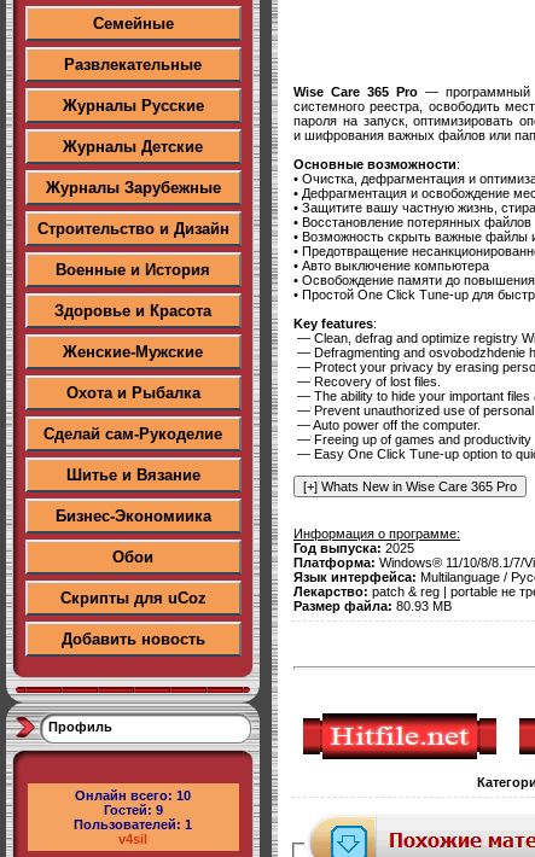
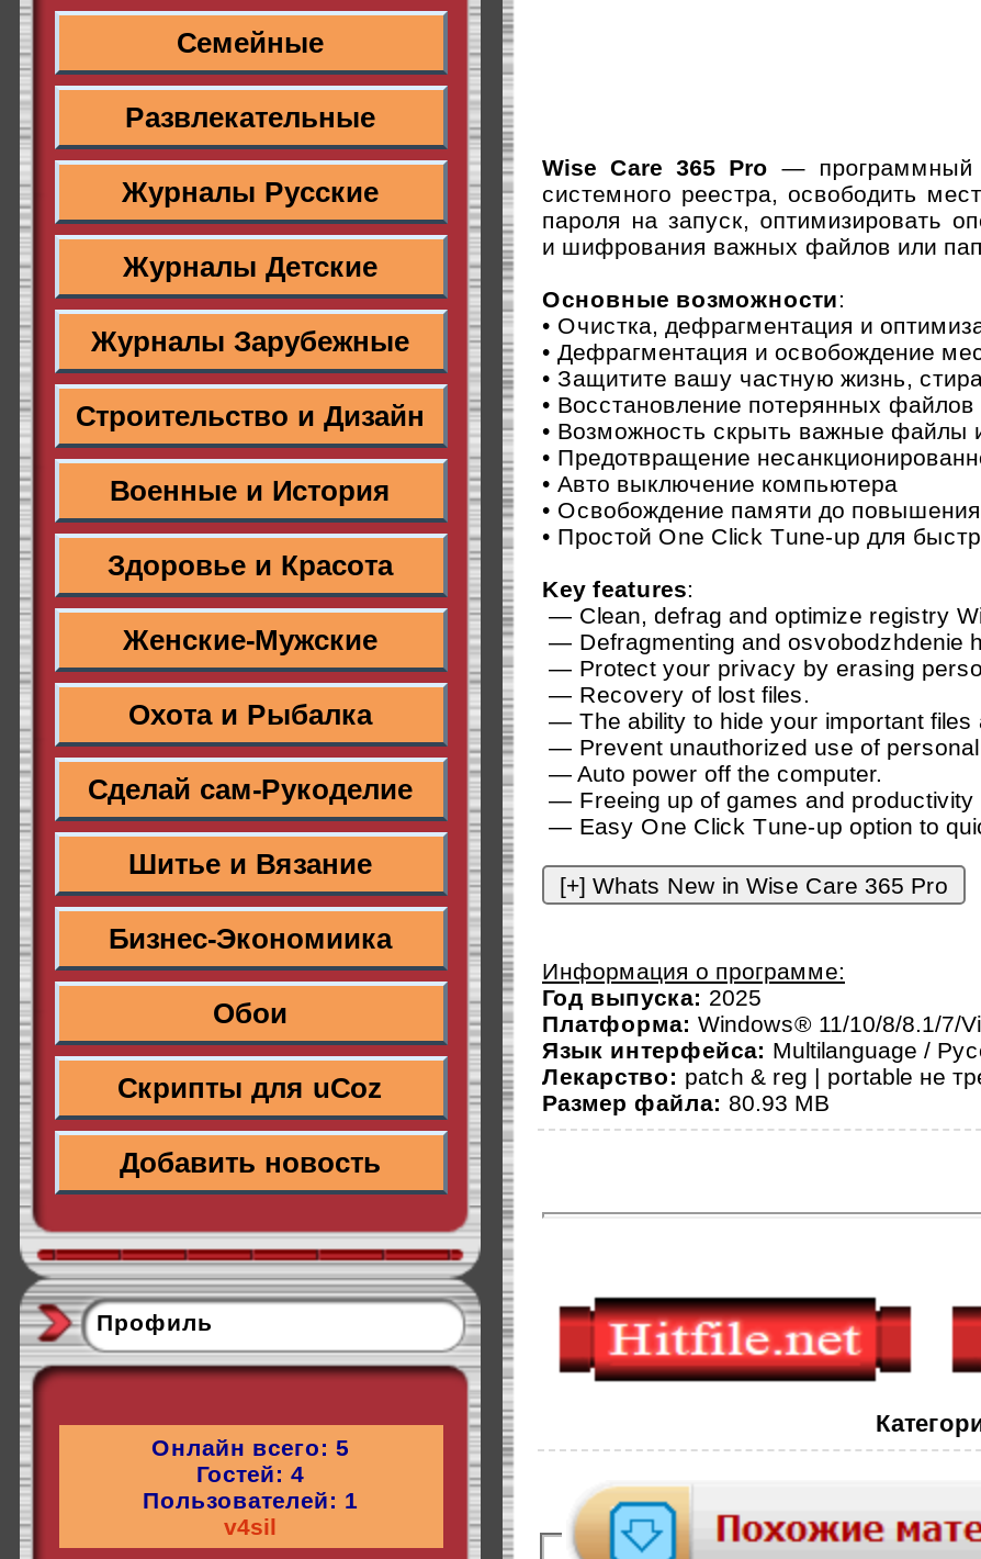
[75,788,191,803] Онлайн всего: 10 -> [151,1434,349,1460] Онлайн всего: 5
[103,803,162,817] Гостей: 9 -> [196,1460,304,1487] Гостей: 4

